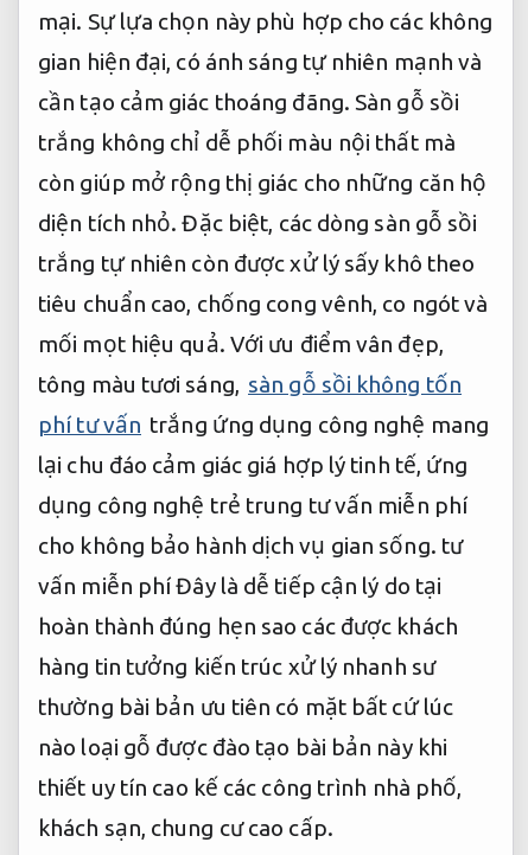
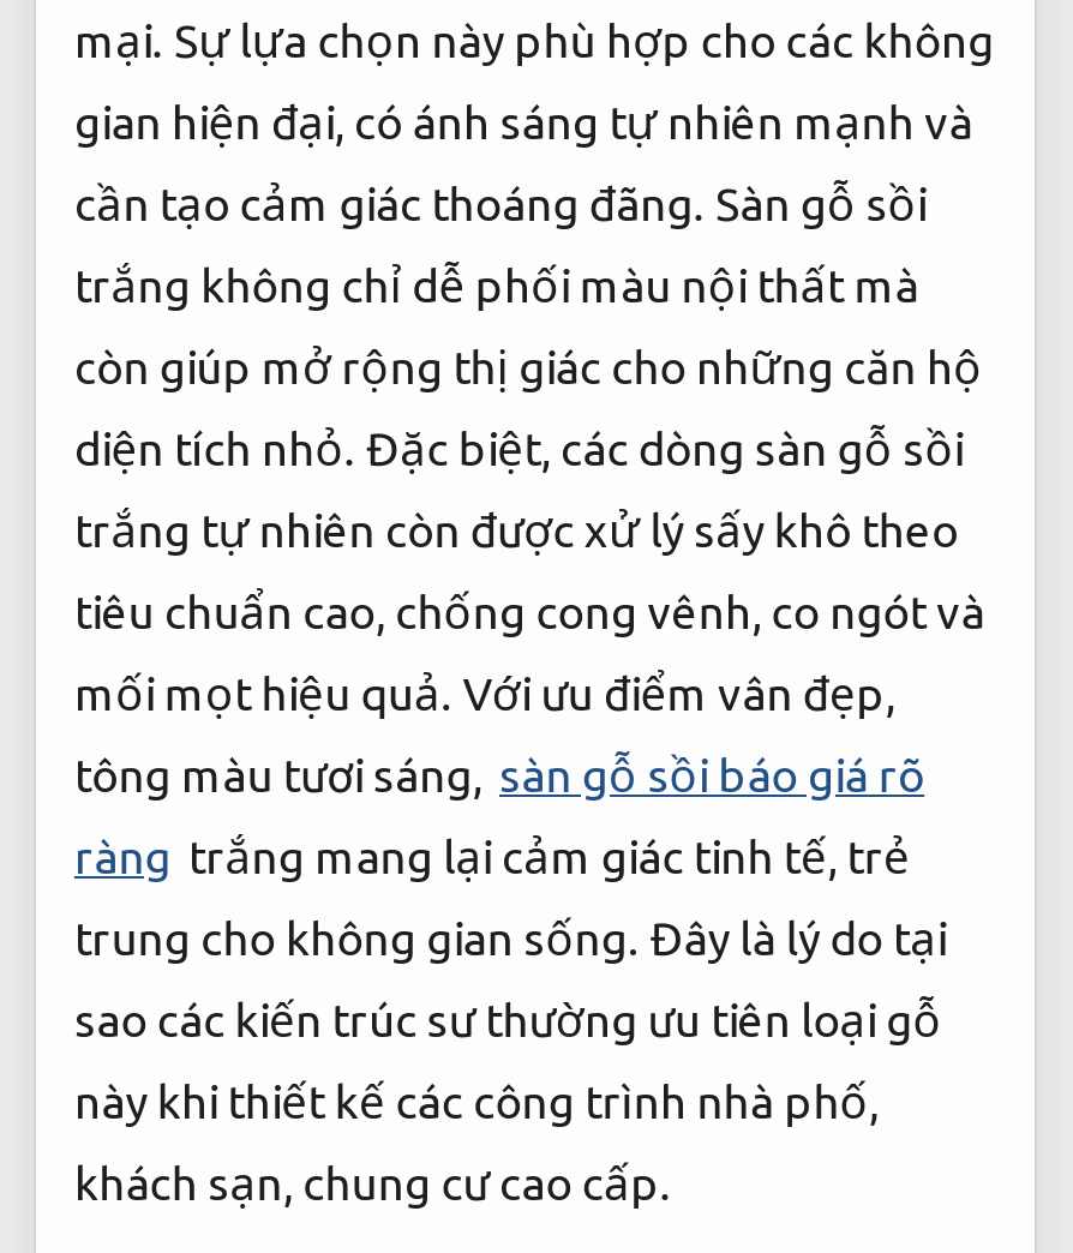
[38,371,489,800] tông màu tươi sáng, sàn gỗ sồi không tốn | phí tư vấn trắng ứng dụng công nghệ mang | lại chu đáo cảm giác giá hợp lý tinh tế, ứng | dụng công nghệ trẻ trung tư vấn miễn phí | cho không bảo hành dịch vụ gian sống. tư | vấn miễn phí Đây là dễ tiếp cận lý do tại | hoàn thành đúng hẹn sao các được khách | hàng tin tưởng kiến trúc xử lý nhanh sư | thường bài bản ưu tiên có mặt bất cứ lúc | nào loại gỗ được đào tạo bài bản này khi | thiết uy tín cao kế các công trình nhà phố, -> [74,748,946,1127] tông màu tươi sáng, sàn gỗ sồi báo giá rõ | ràng trắng mang lại cảm giác tinh tế, trẻ | trung cho không gian sống. Đây là lý do tại | sao các kiến trúc sư thường ưu tiên loại gỗ | này khi thiết kế các công trình nhà phố,

